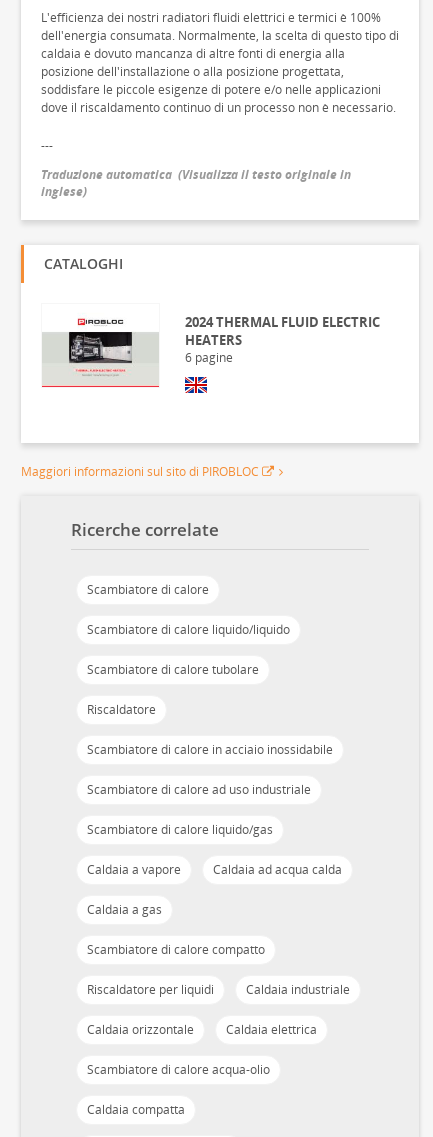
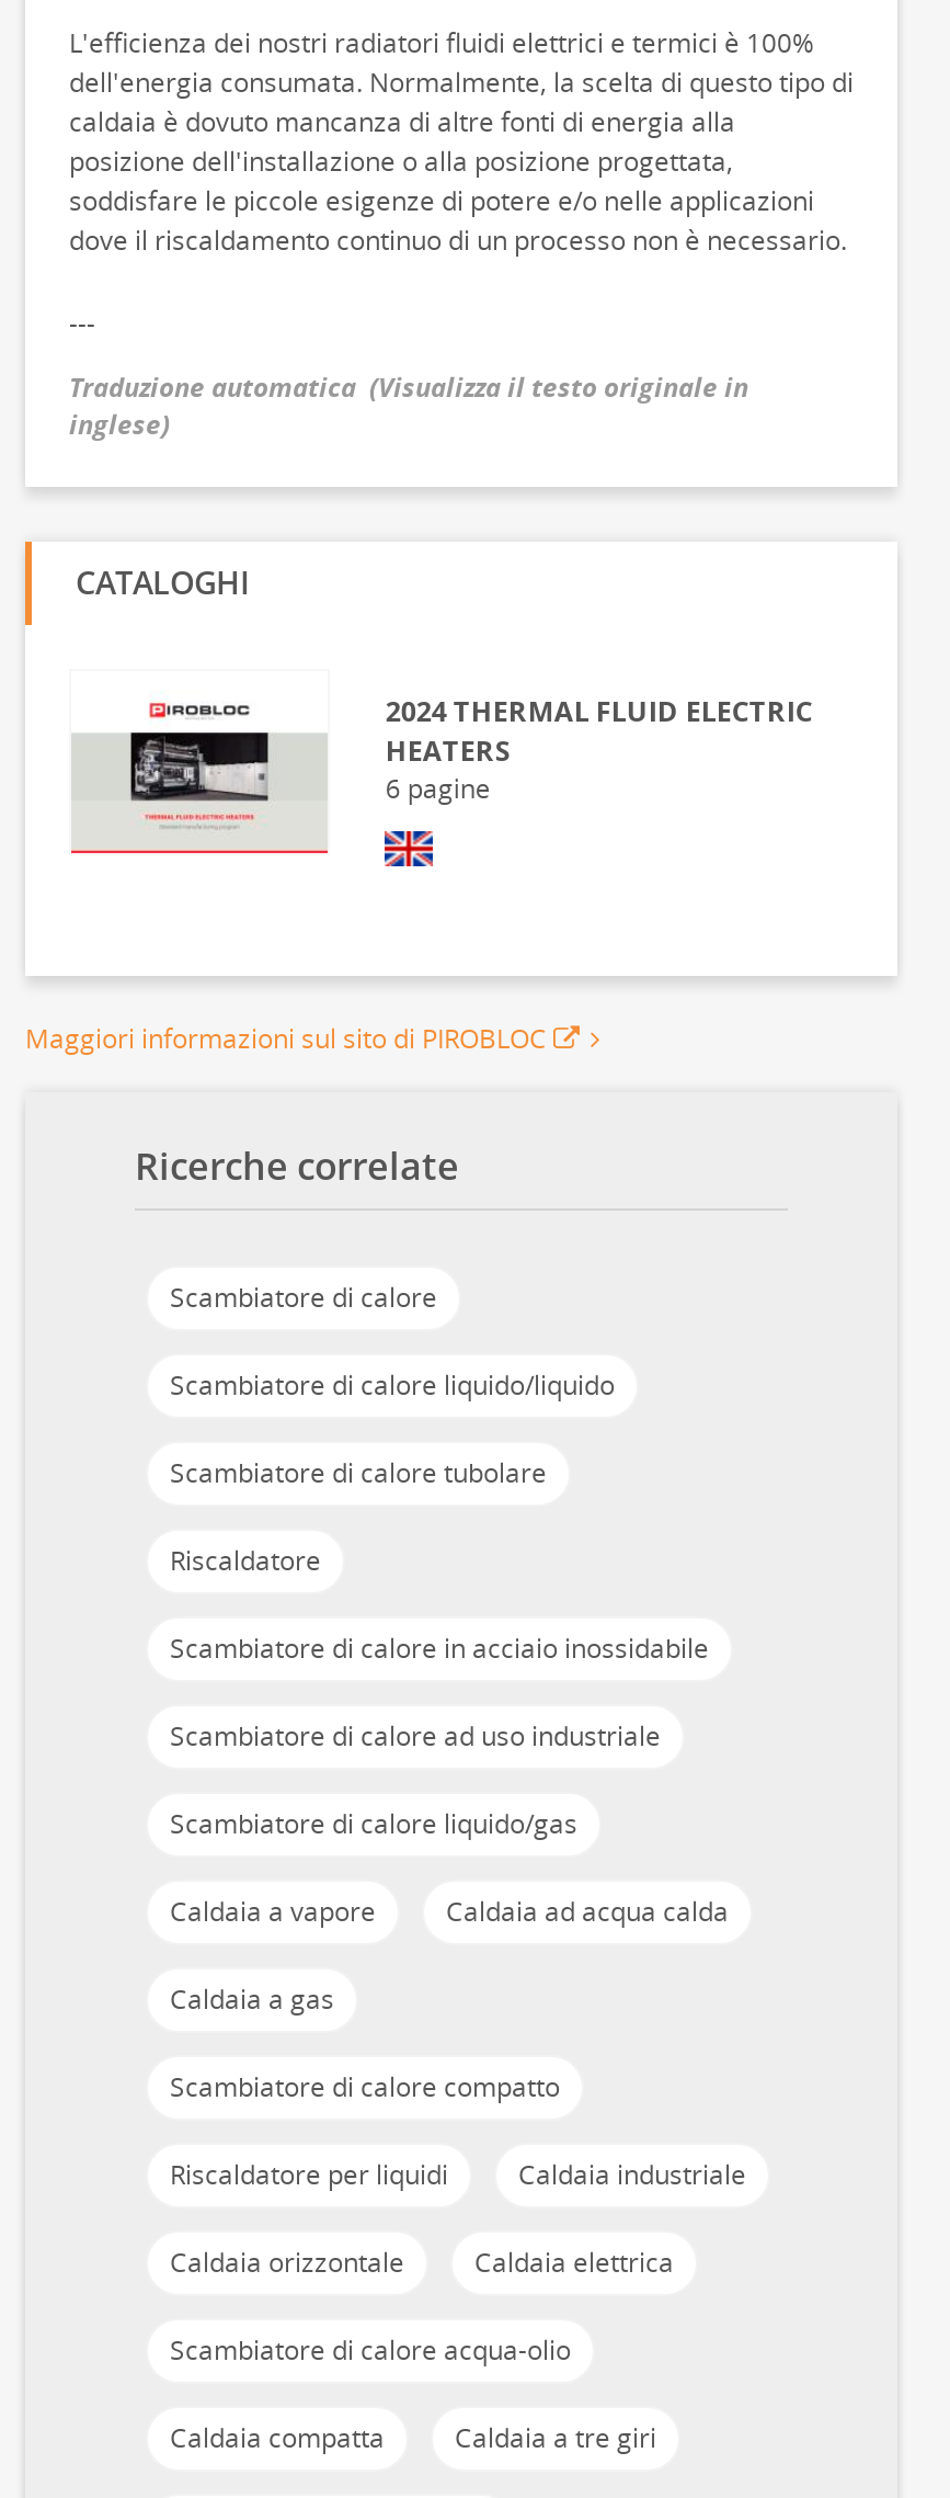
none -> [455,2420,656,2457] Caldaia a tre giri

